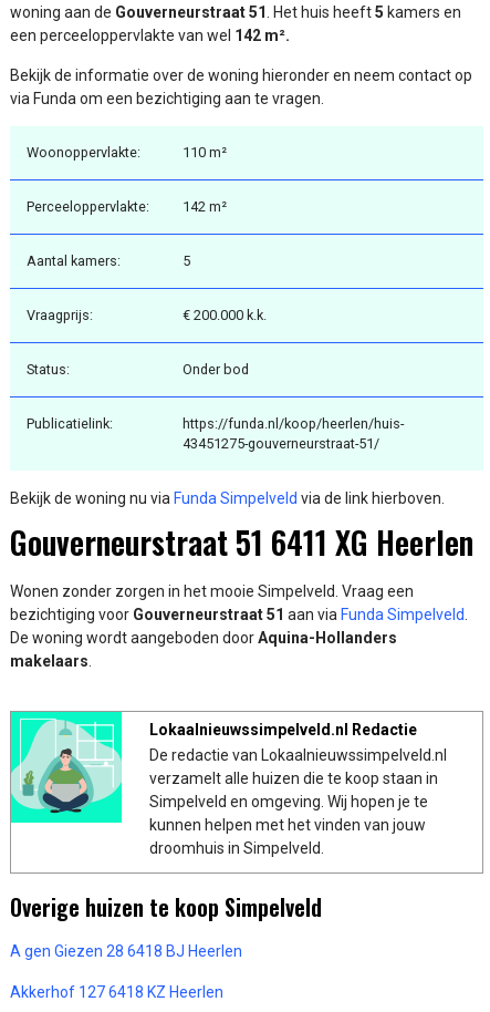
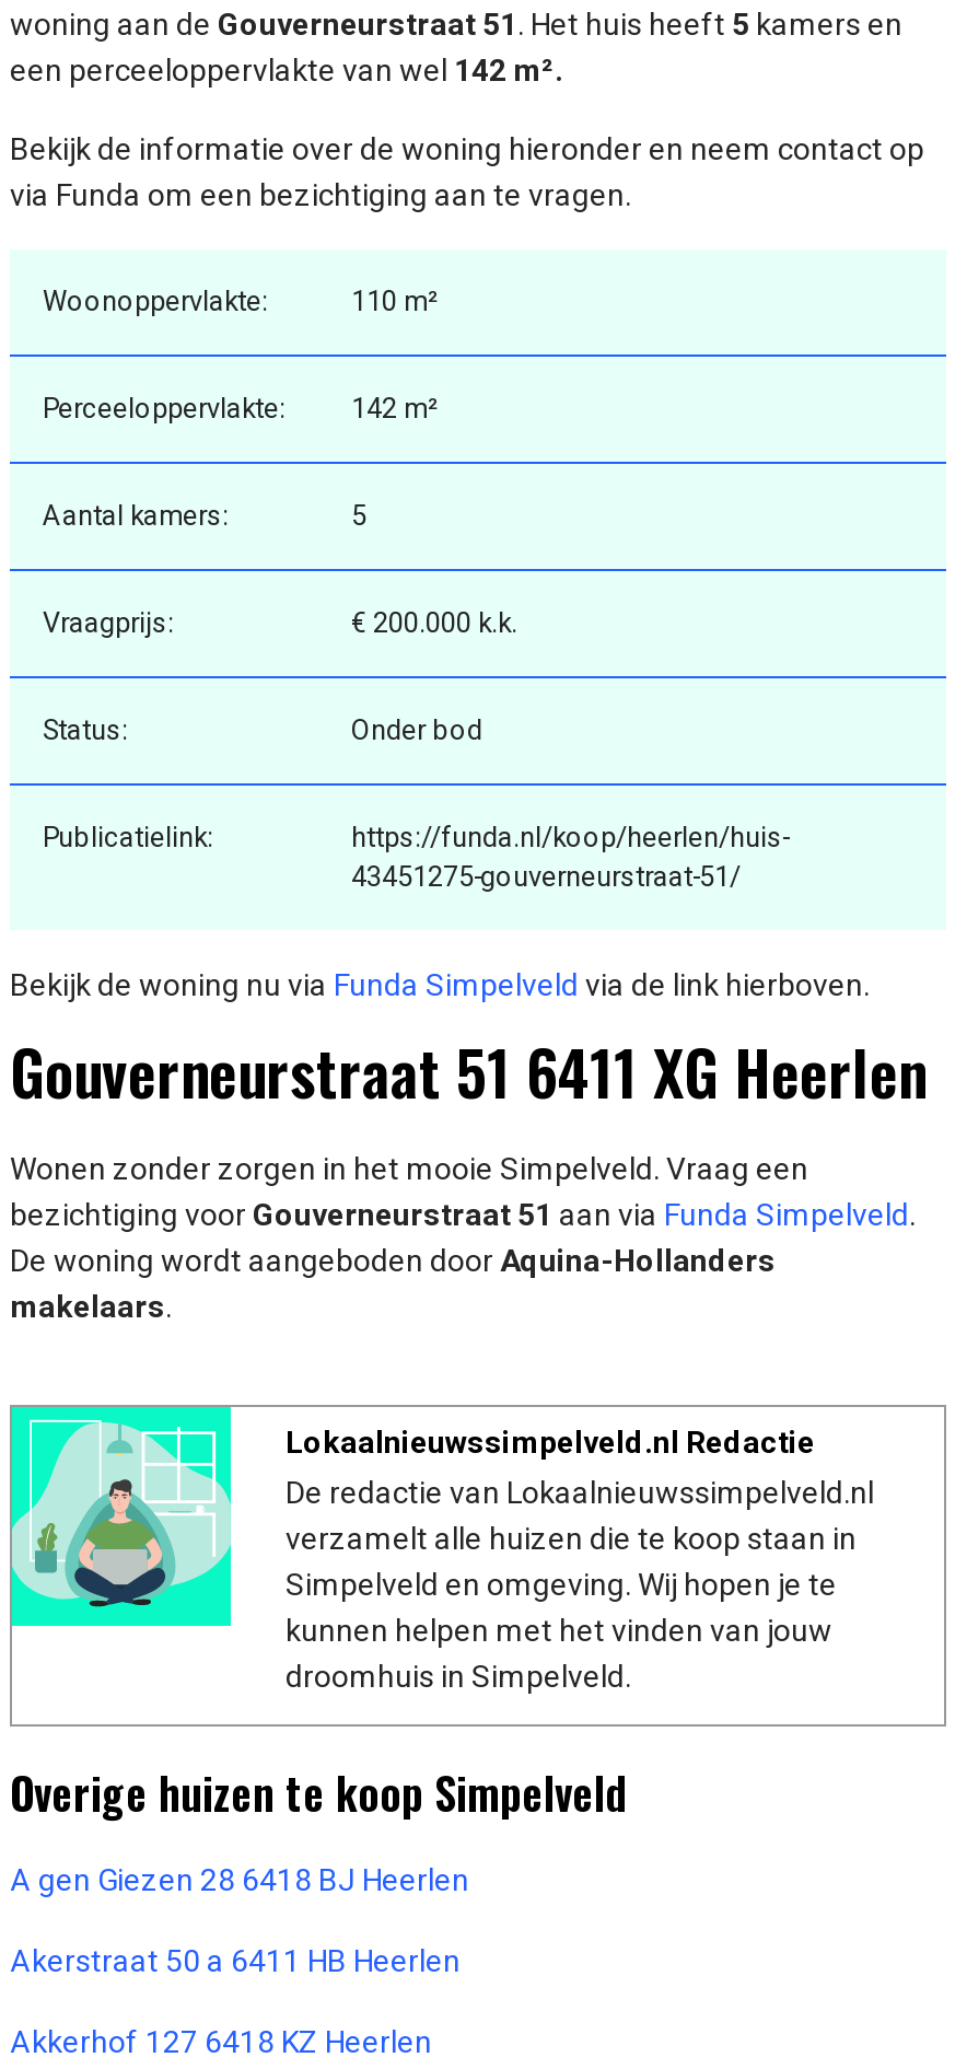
none -> [10,1943,461,1978] Akerstraat 50 a 6411 HB Heerlen

